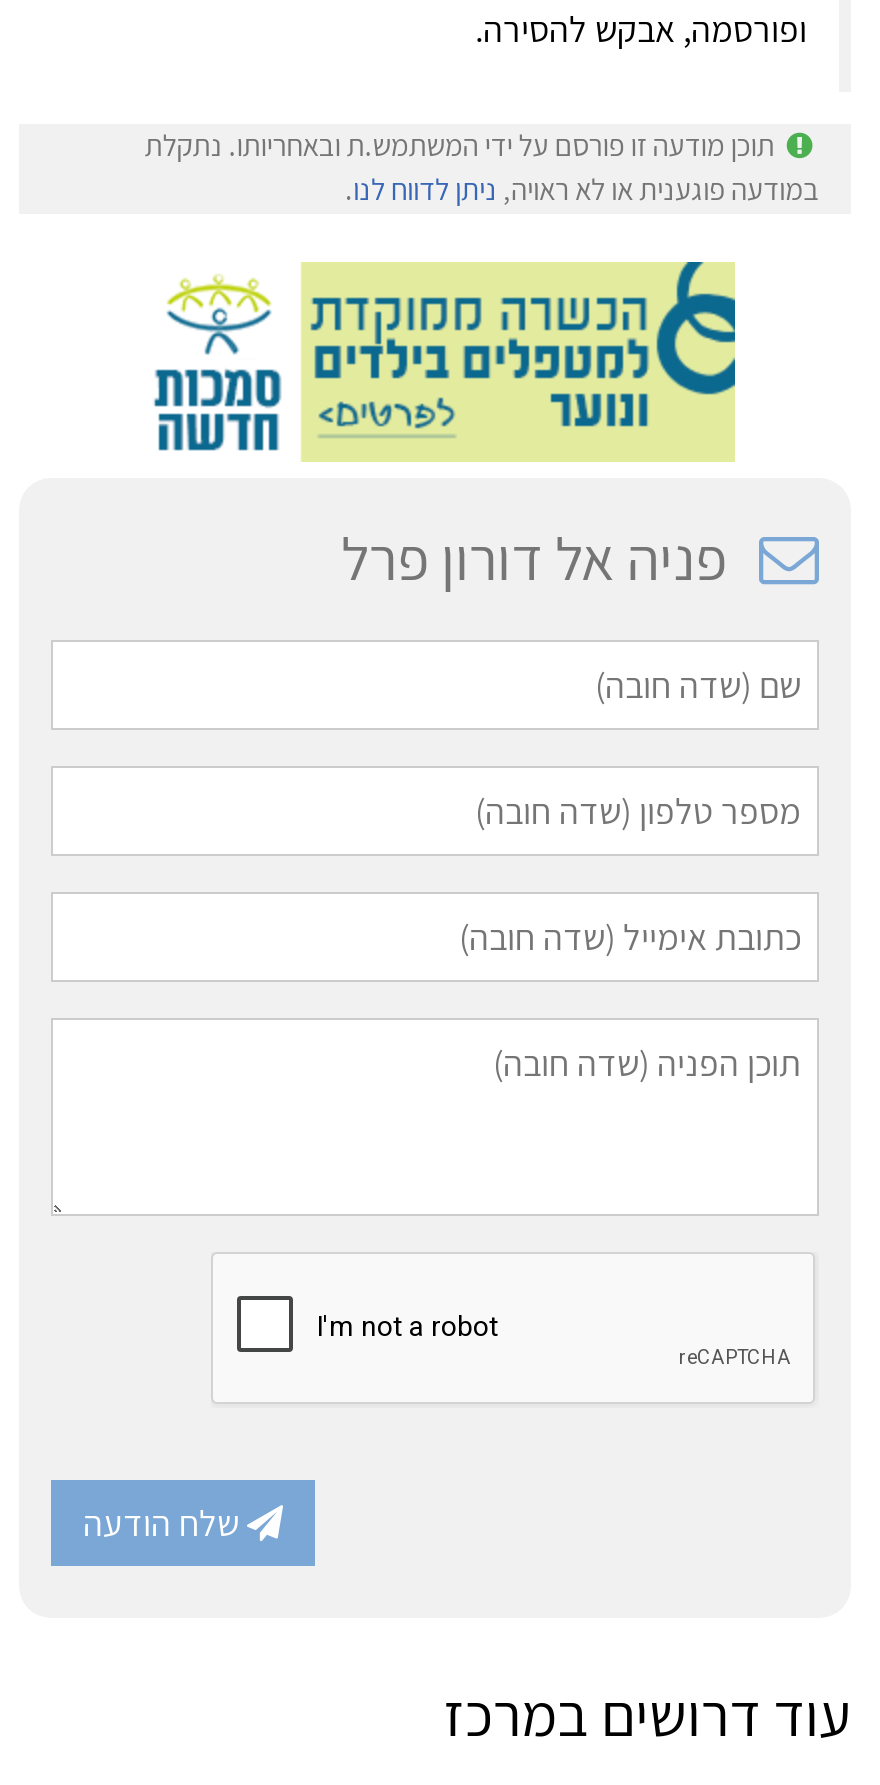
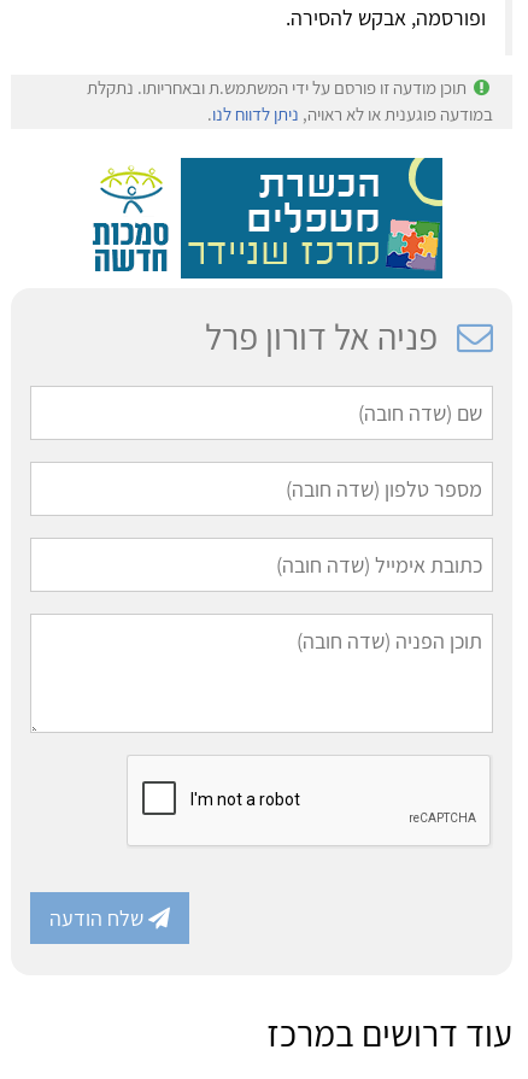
[299,260,737,464] [image] -> [180,157,444,280] [image]

